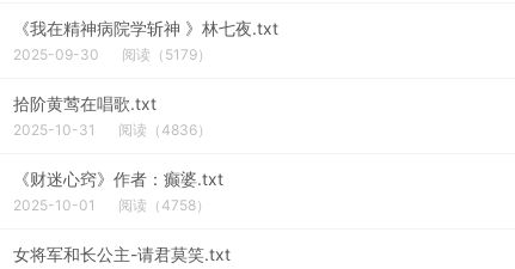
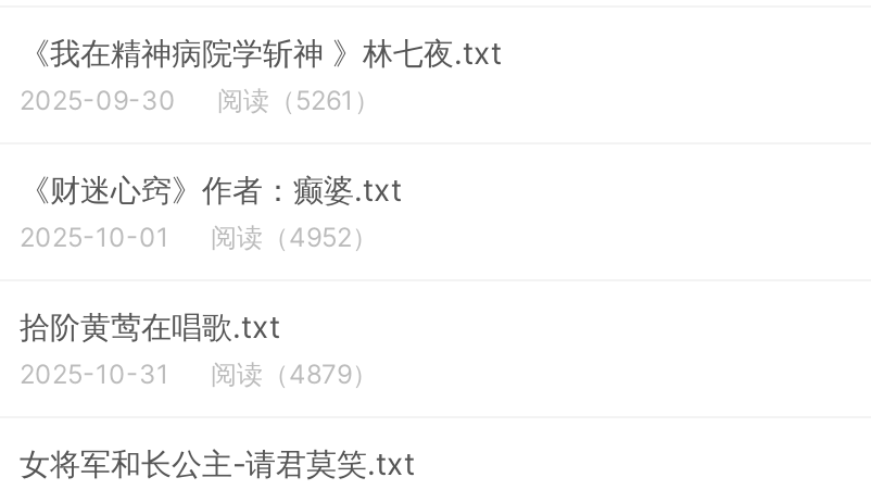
[122,45,211,63] 阅读（5179） -> [211,84,380,253] 阅读（5261） | 阅读（4952）
moved [13,93,157,139] -> [20,307,280,390]: 拾阶黄莺在唱歌.txt | 2025-10-31
[118,121,211,214] 阅读（4836） | 阅读（4758） -> [211,357,378,390] 阅读（4879）
moved [13,169,223,214] -> [20,171,402,253]: 《财迷心窍》作者：癫婆.txt | 2025-10-01

